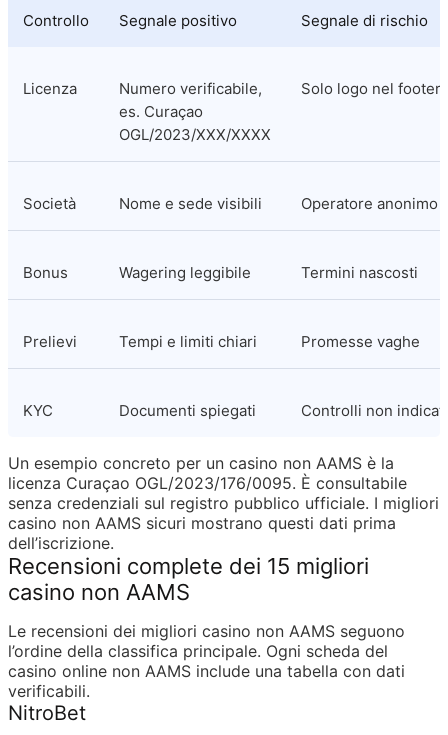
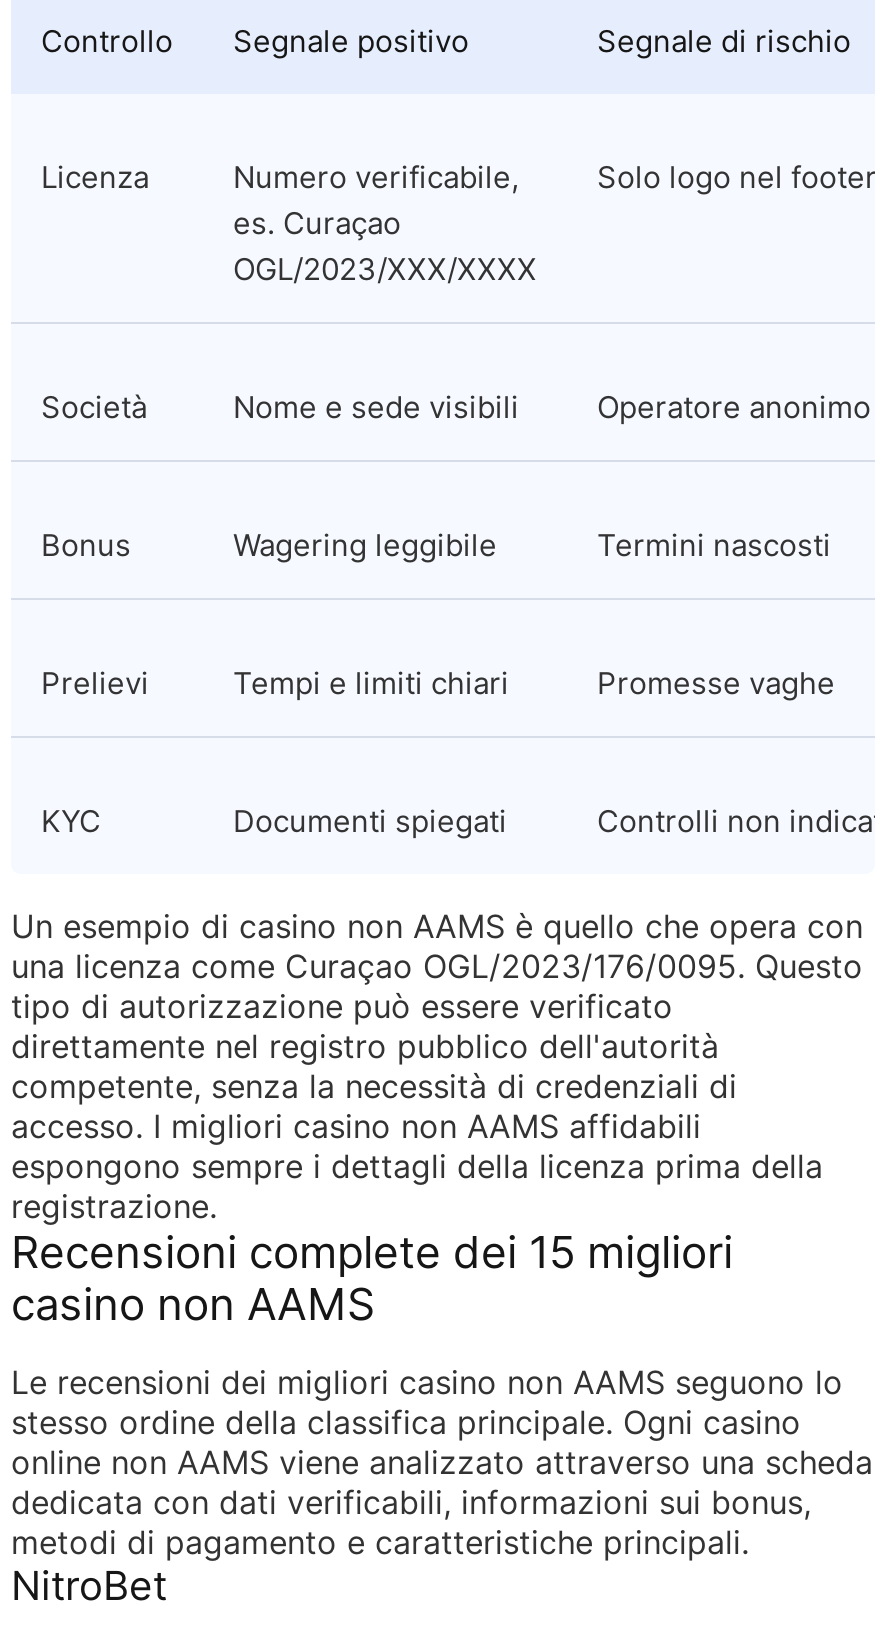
[8,453,439,553] Un esempio concreto per un casino non AAMS è la | licenza Curaçao OGL/2023/176/0095. È consultabile | senza credenziali sul registro pubblico ufficiale. I migliori | casino non AAMS sicuri mostrano questi dati prima | dell’iscrizione. -> [11,906,863,1226] Un esempio di casino non AAMS è quello che opera con | una licenza come Curaçao OGL/2023/176/0095. Questo | tipo di autorizzazione può essere verificato | direttamente nel registro pubblico dell'autorità | competente, senza la necessità di credenziali di | accesso. I migliori casino non AAMS affidabili | espongono sempre i dettagli della licenza prima della | registrazione.
[8,621,405,701] Le recensioni dei migliori casino non AAMS seguono | l’ordine della classifica principale. Ogni scheda del | casino online non AAMS include una tabella con dati | verificabili. -> [11,1362,873,1562] Le recensioni dei migliori casino non AAMS seguono lo | stesso ordine della classifica principale. Ogni casino | online non AAMS viene analizzato attraverso una scheda | dedicata con dati verificabili, informazioni sui bonus, | metodi di pagamento e caratteristiche principali.

